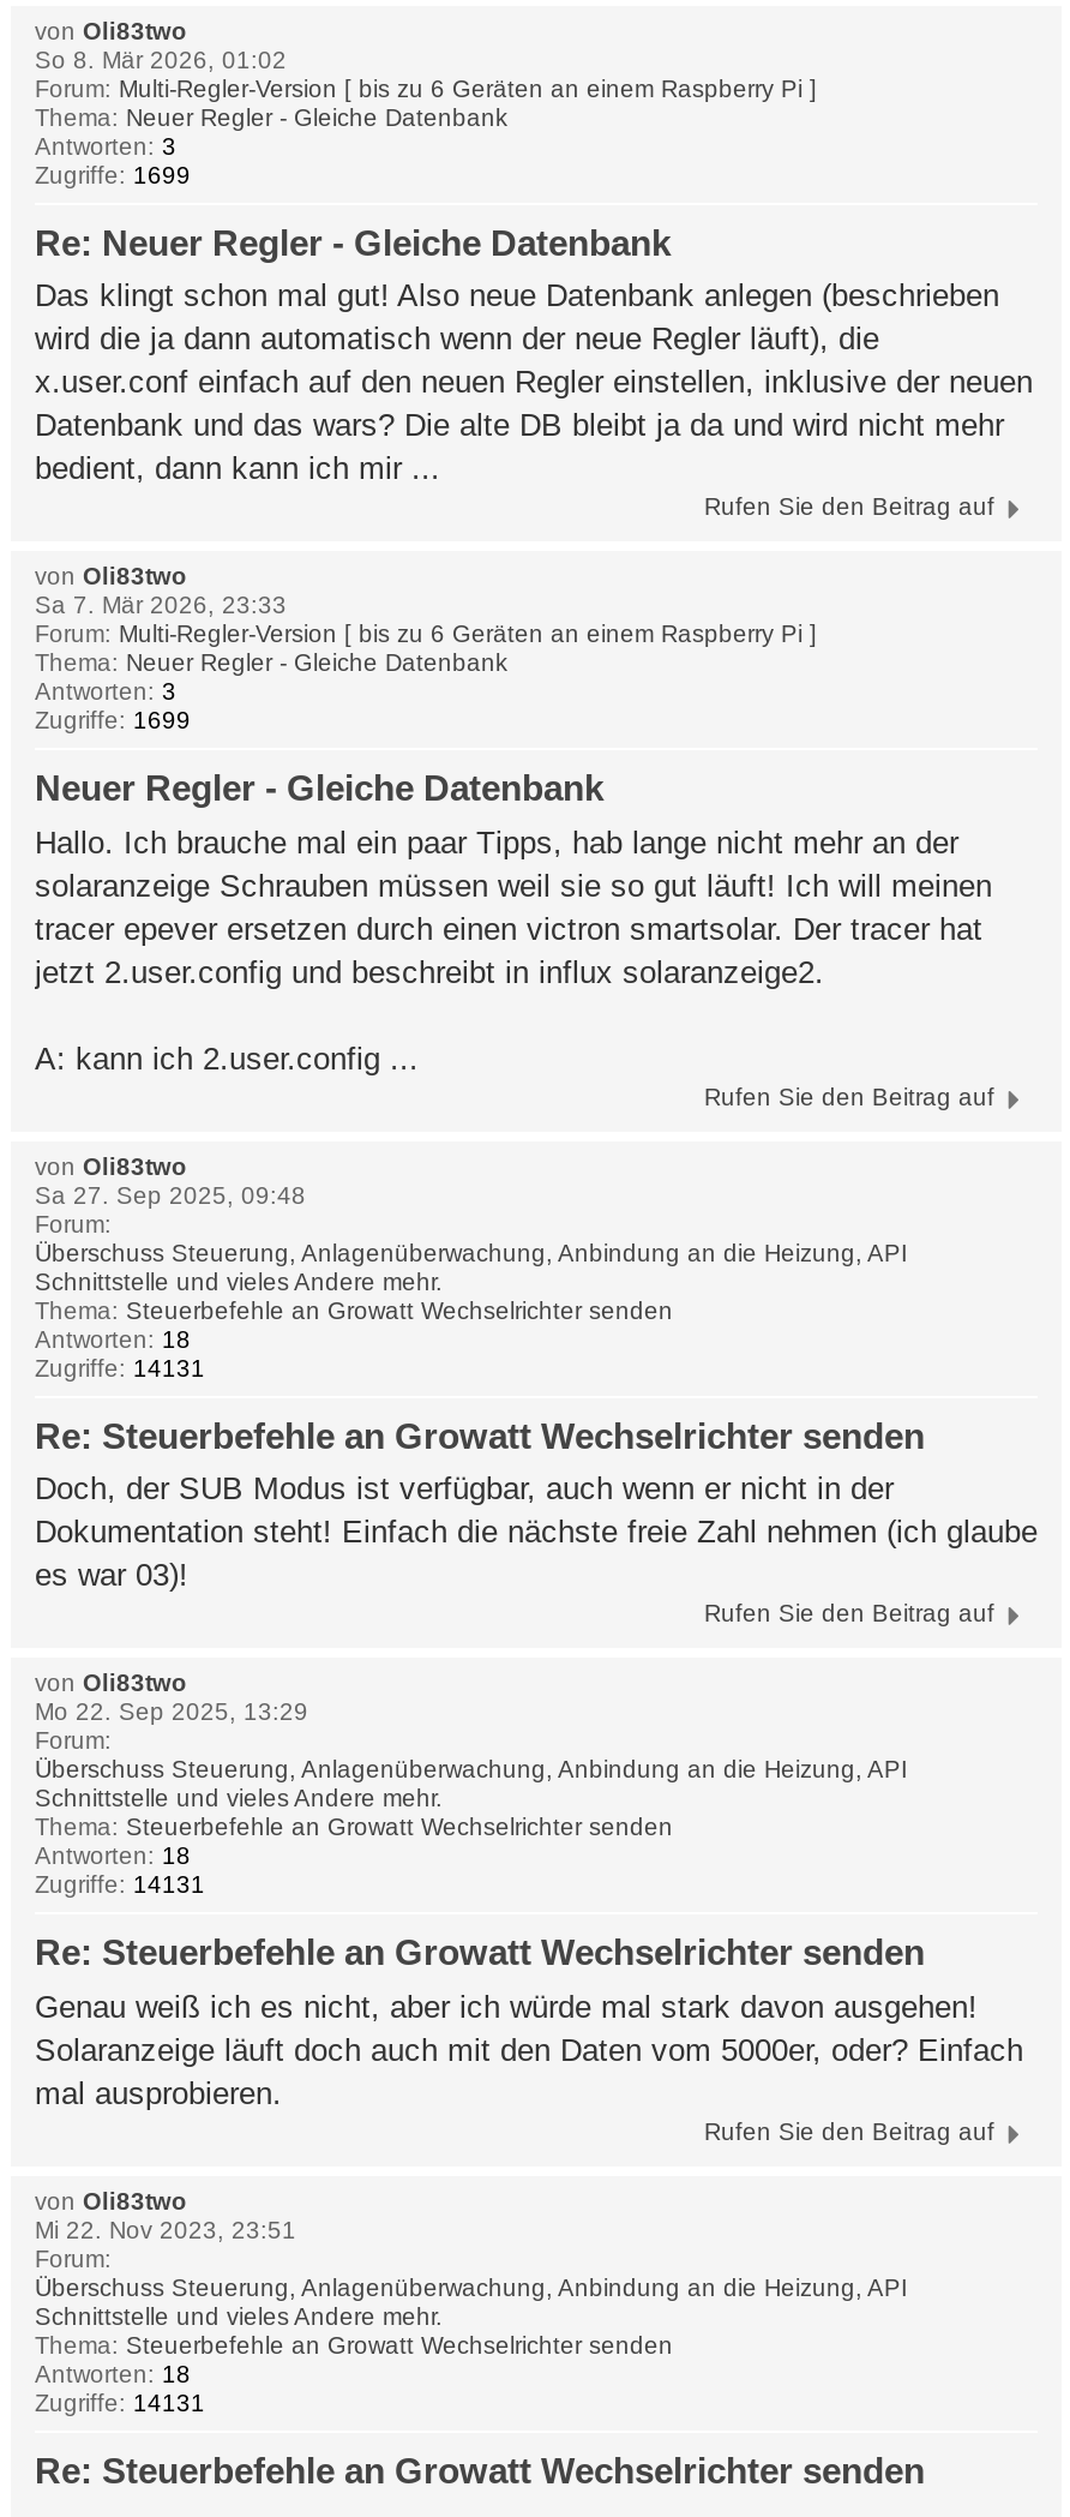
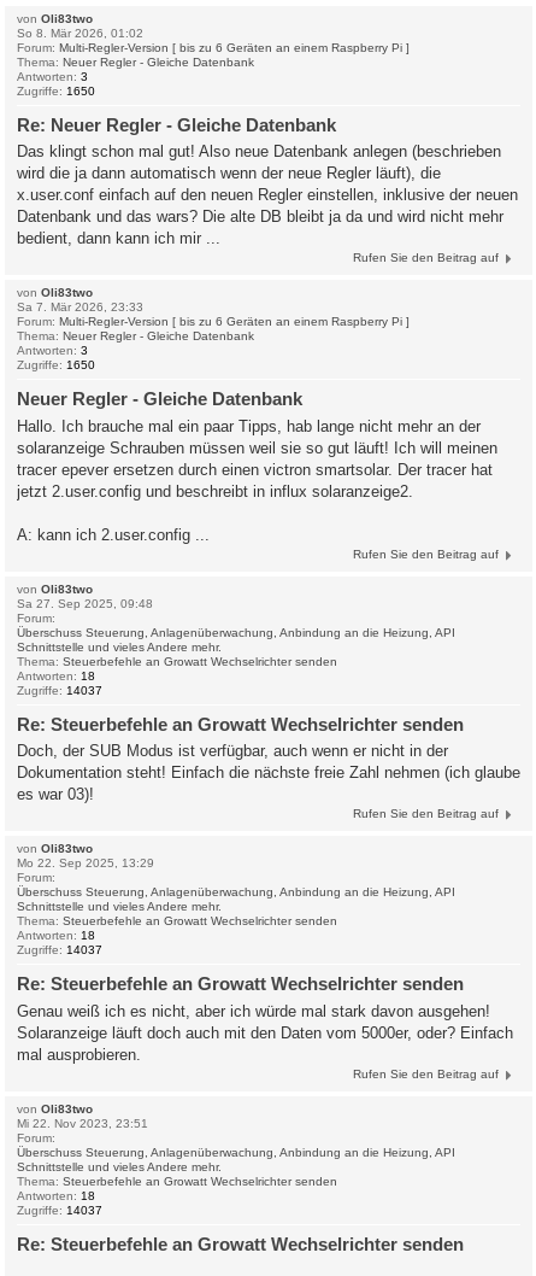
[35,161,191,187] Zugriffe: 1699 -> [17,84,95,97] Zugriffe: 1650
[35,707,191,733] Zugriffe: 1699 -> [17,358,95,371] Zugriffe: 1650
[35,1354,205,1380] Zugriffe: 14131 -> [17,683,102,696] Zugriffe: 14037
[35,1871,205,1898] Zugriffe: 14131 -> [17,943,102,956] Zugriffe: 14037
[35,2389,205,2415] Zugriffe: 14131 -> [17,1203,102,1216] Zugriffe: 14037

